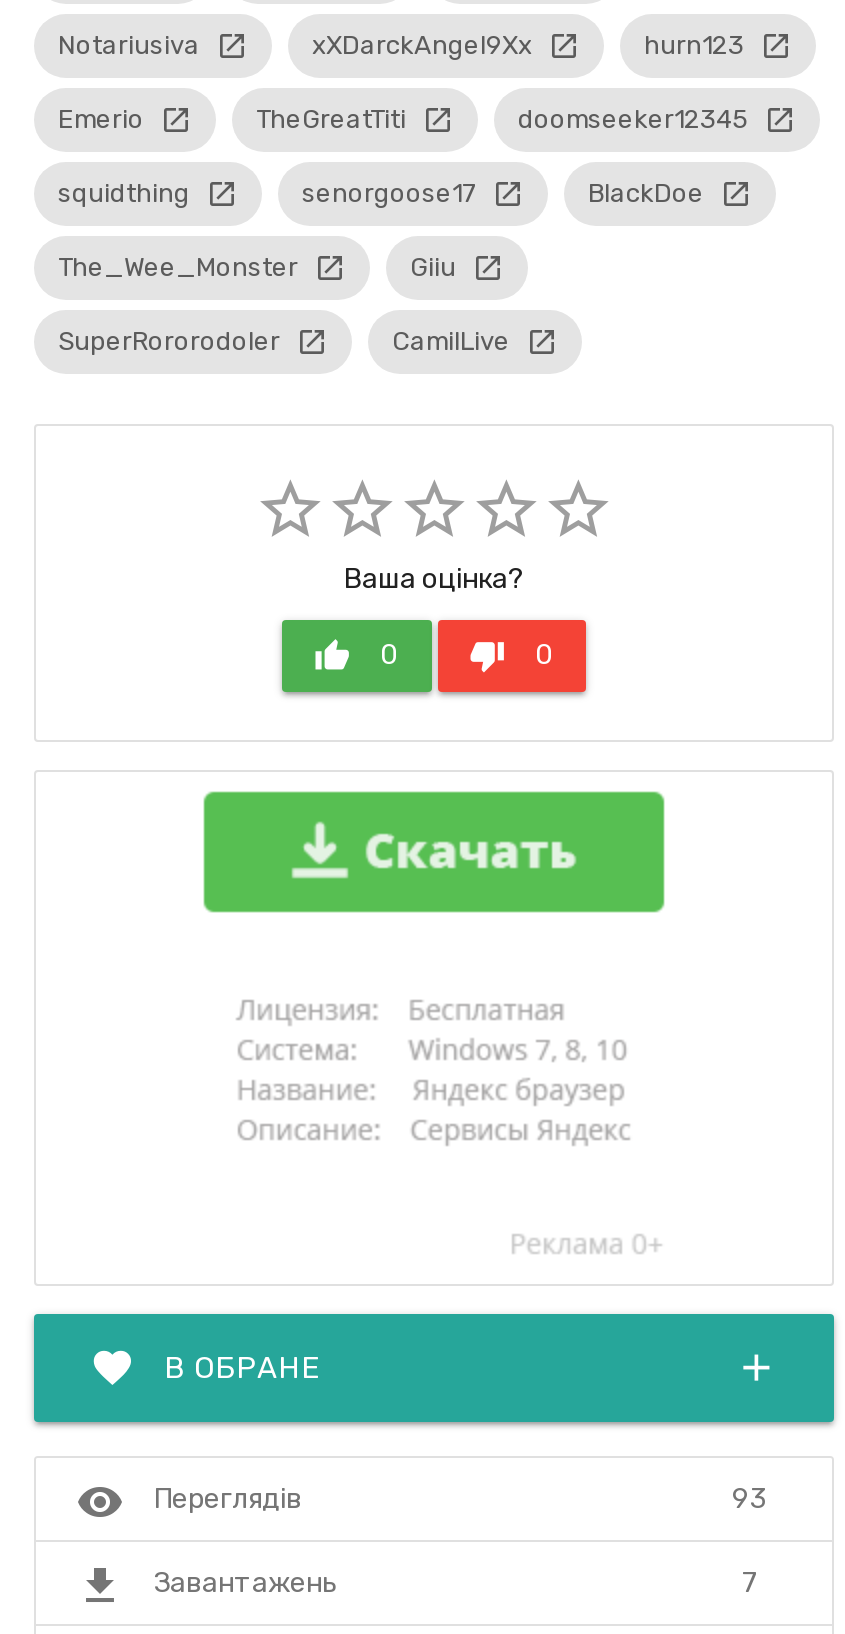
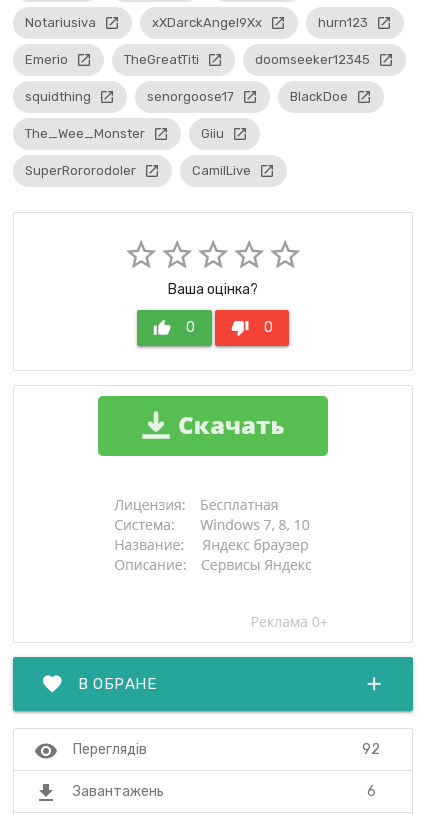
[732,1481,768,1515] 93 -> [362,740,380,757] 92
[742,1565,758,1599] 7 -> [366,782,375,799] 6

